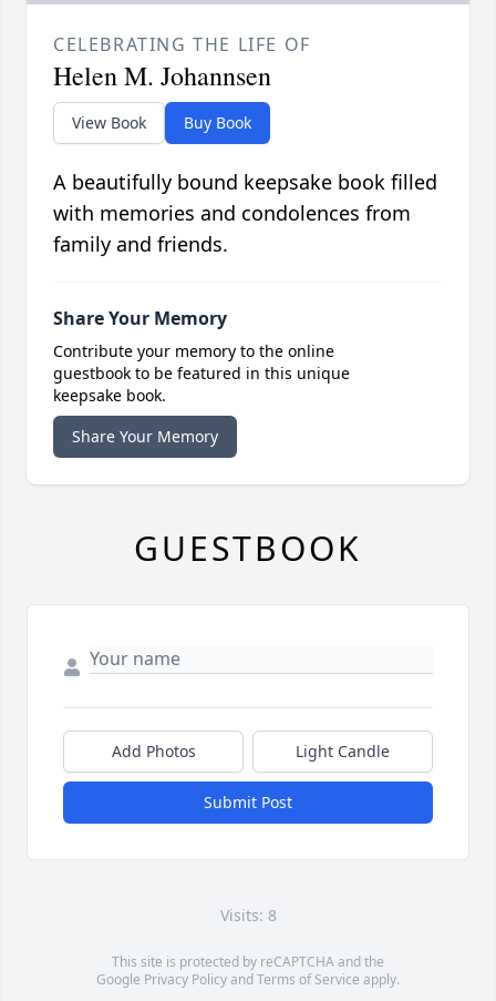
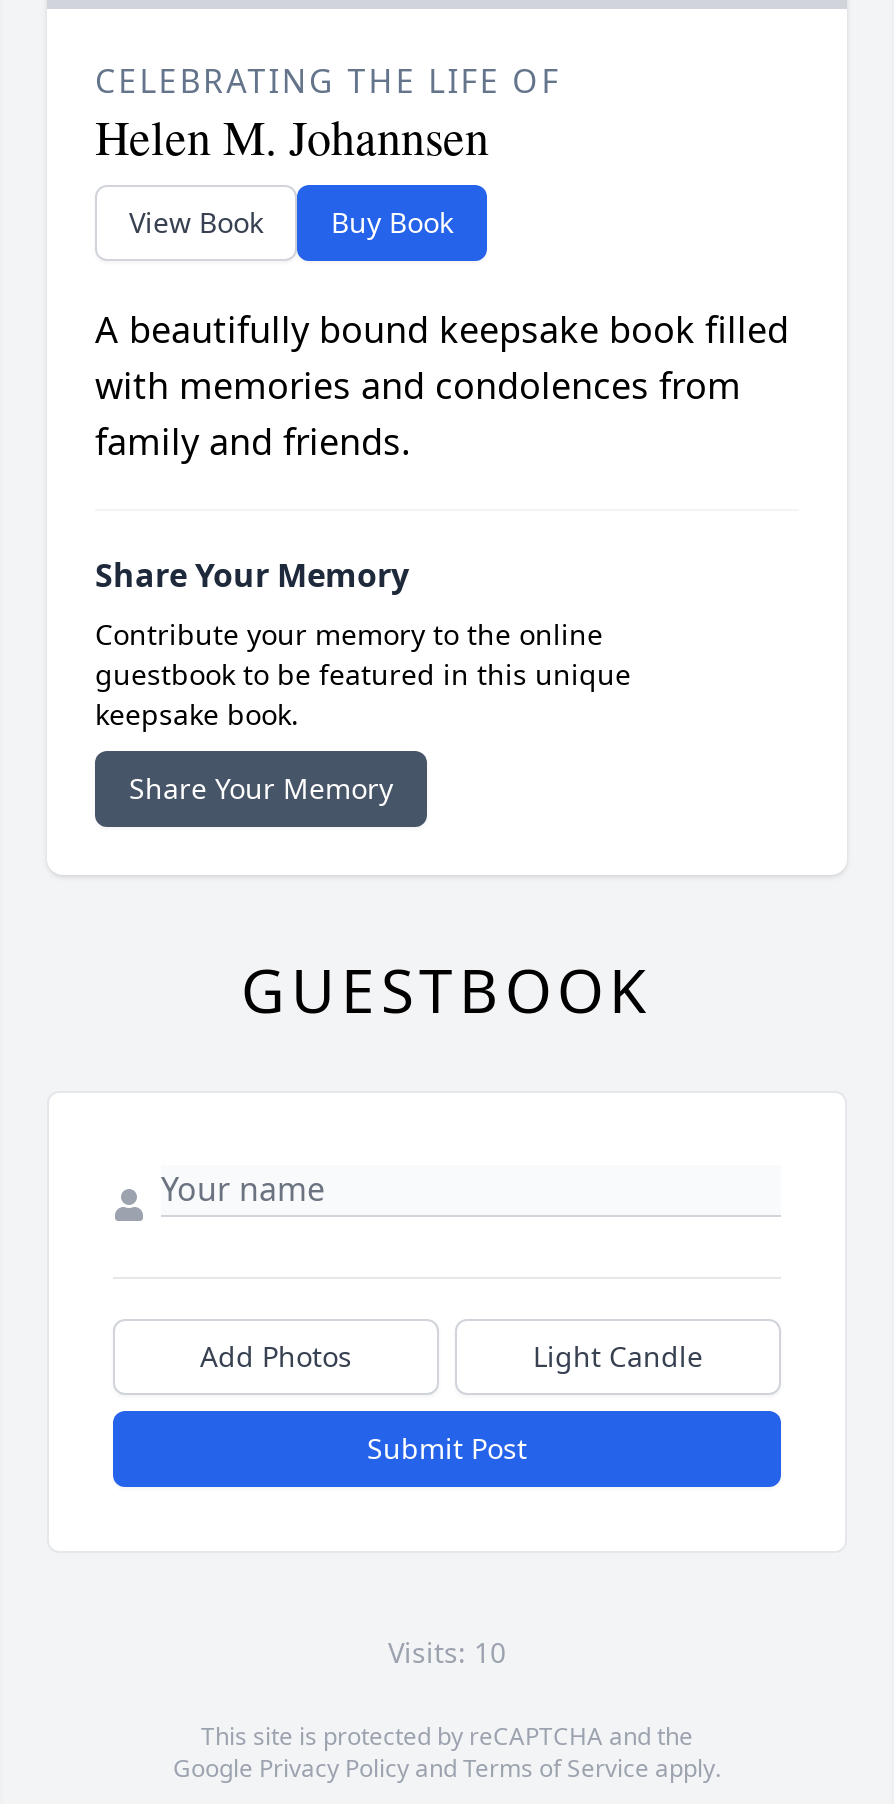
[220,905,276,926] Visits: 8 -> [388,1633,506,1671] Visits: 10

